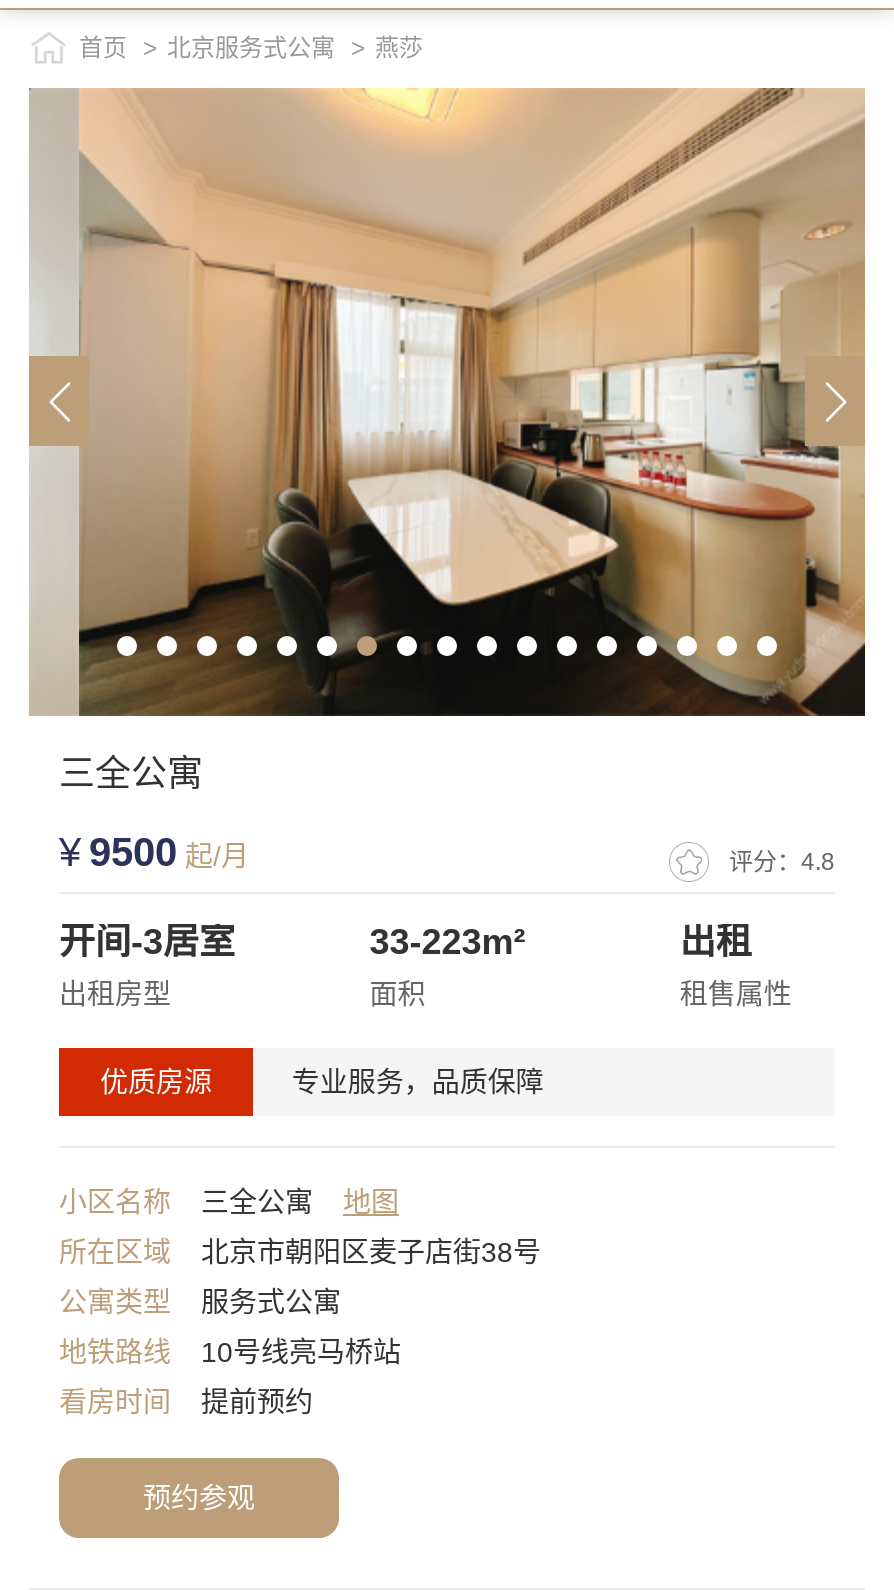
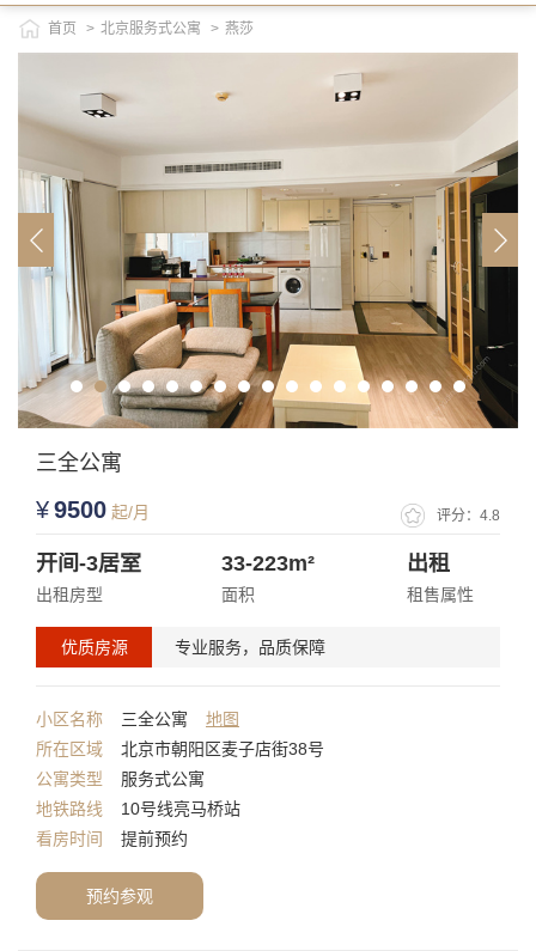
[31,88,867,718] [image] -> [19,54,519,429] [image]

